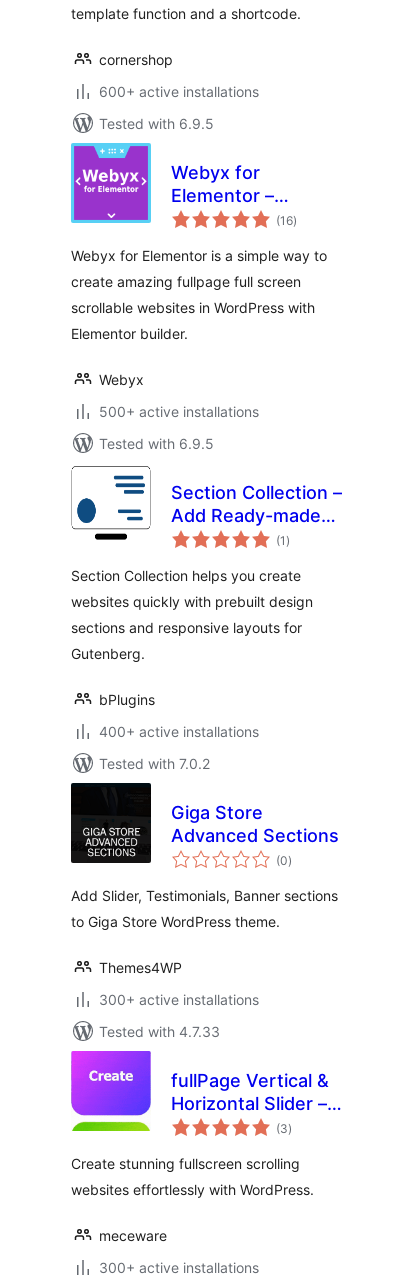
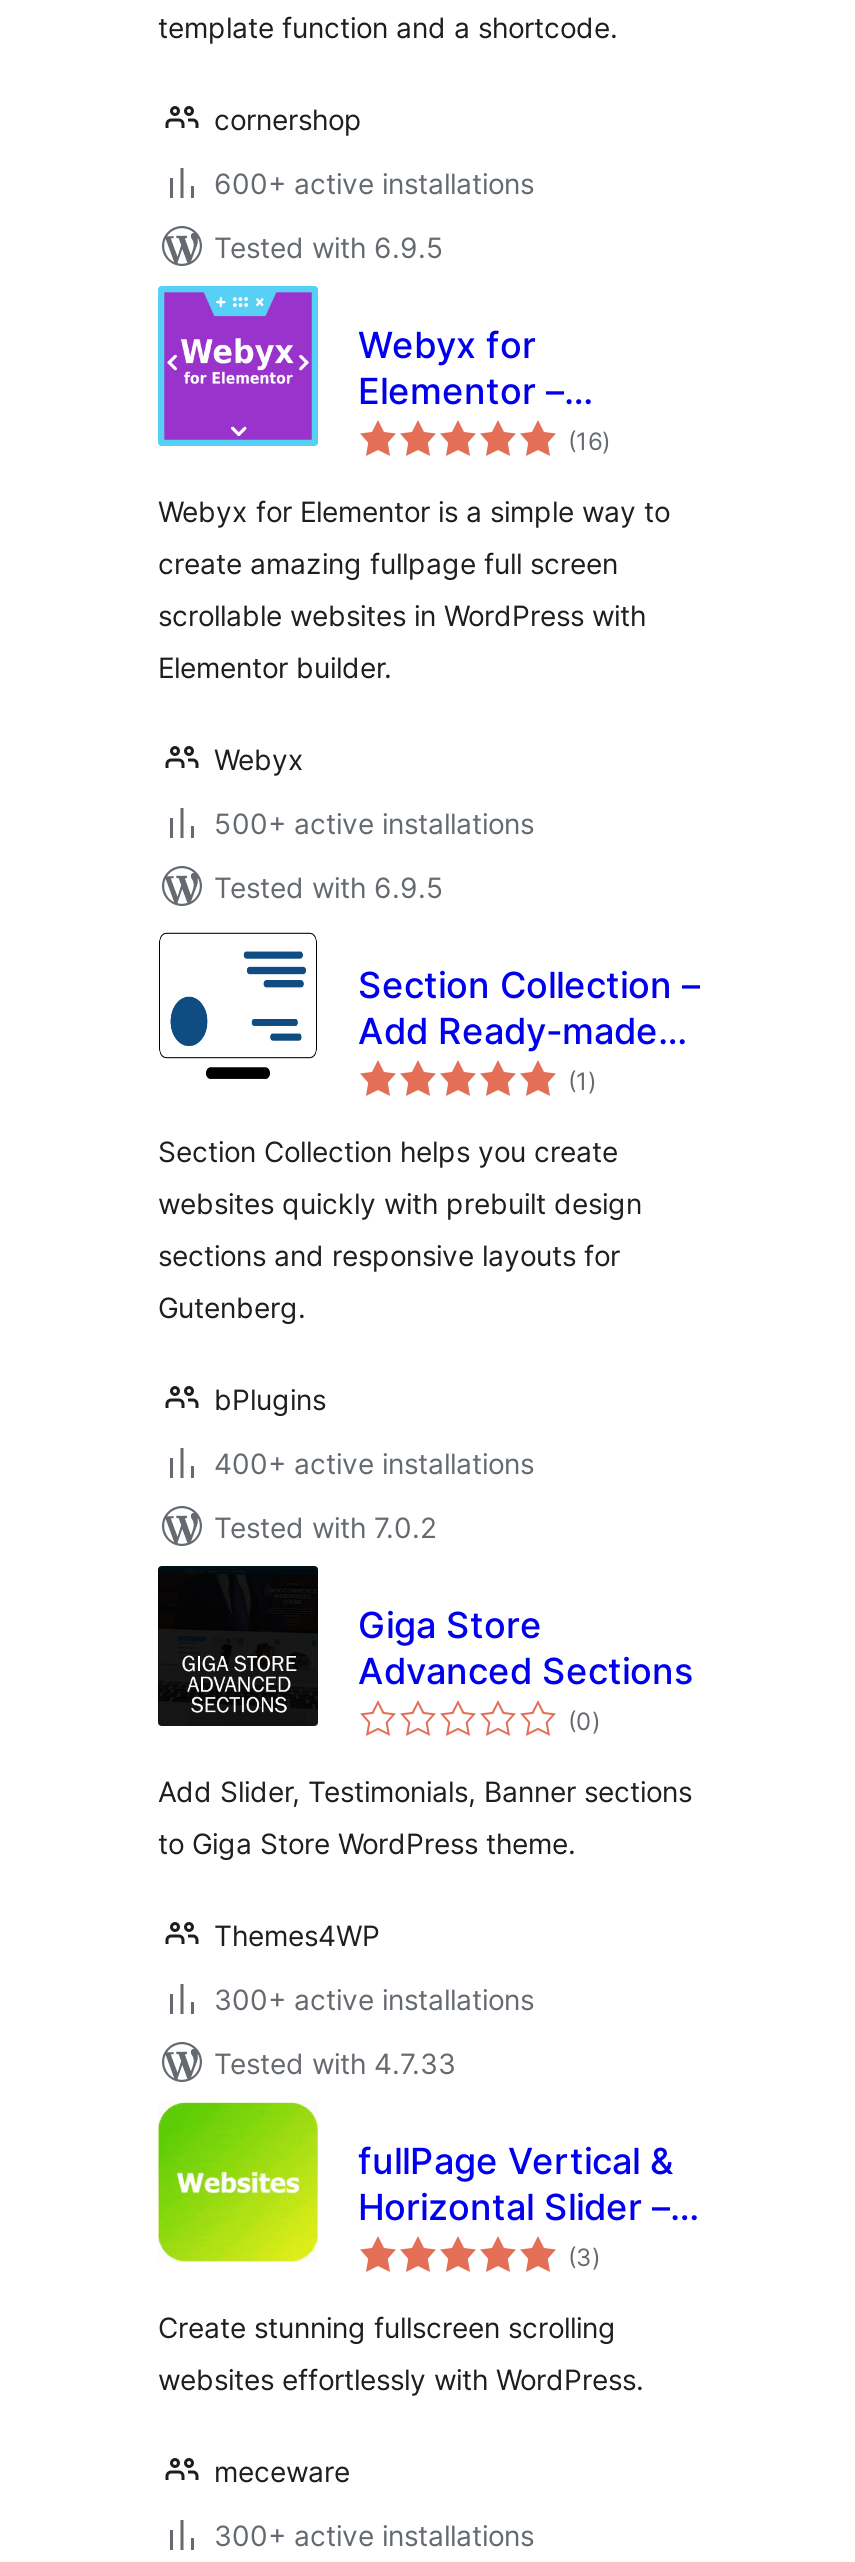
[70,1050,152,1132] [image] -> [156,2100,320,2264] [image]

